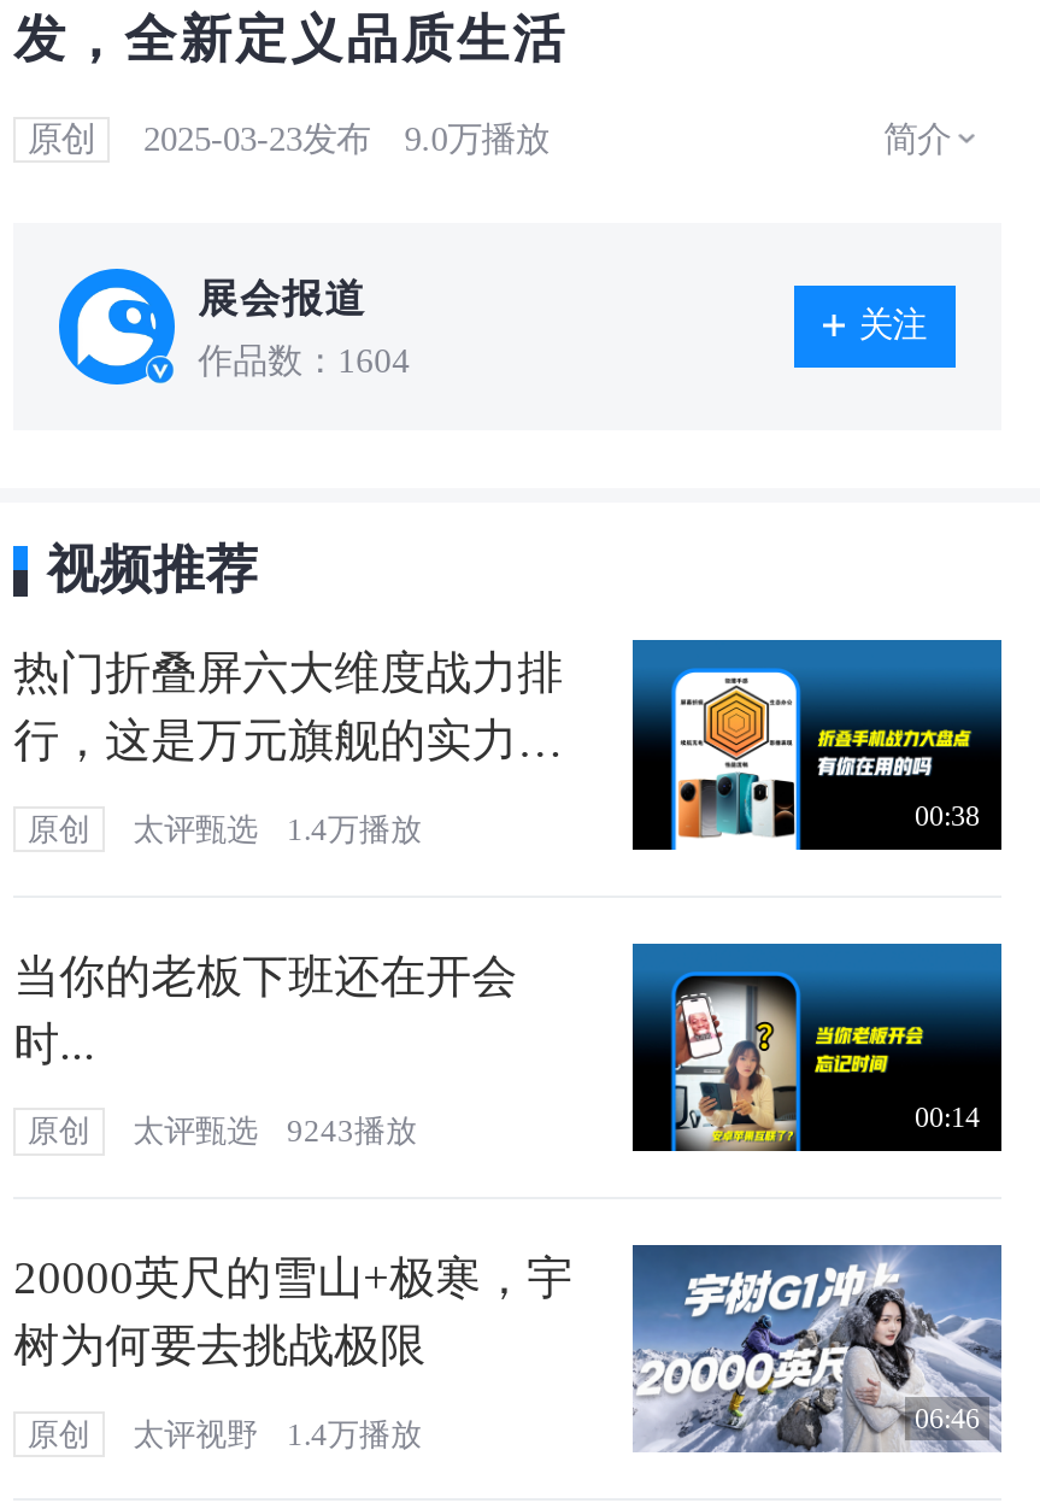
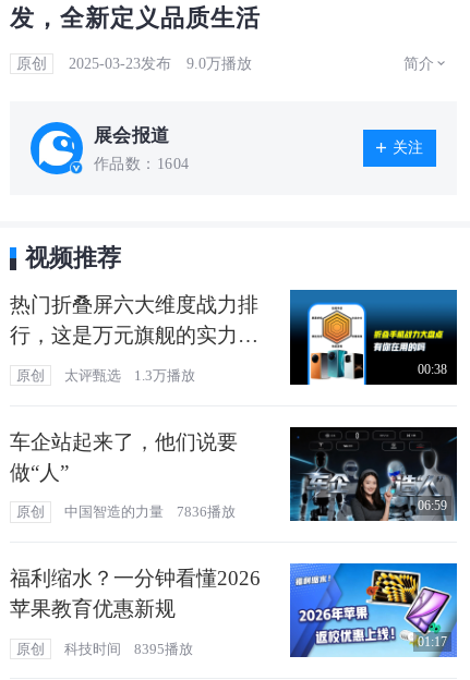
[287,812,422,848] 1.4万播放 -> [134,367,195,384] 1.3万播放
[13,950,517,1068] 当你的老板下班还在开会 | 时... -> [10,430,238,484] 车企站起来了，他们说要 | 做“人”
[133,941,1004,1153] [image] | 太评甄选 | 9243播放 | 00:14 -> [64,426,458,522] [image] | 中国智造的力量 | 7836播放 | 06:59
[13,1252,573,1370] 20000英尺的雪山+极寒，宇 | 树为何要去挑战极限 -> [10,567,261,620] 福利缩水？一分钟看懂2026 | 苹果教育优惠新规
[133,1243,1001,1455] [image] | 太评视野 | 1.4万播放 | 06:46 -> [64,562,457,658] [image] | 科技时间 | 8395播放 | 01:17

